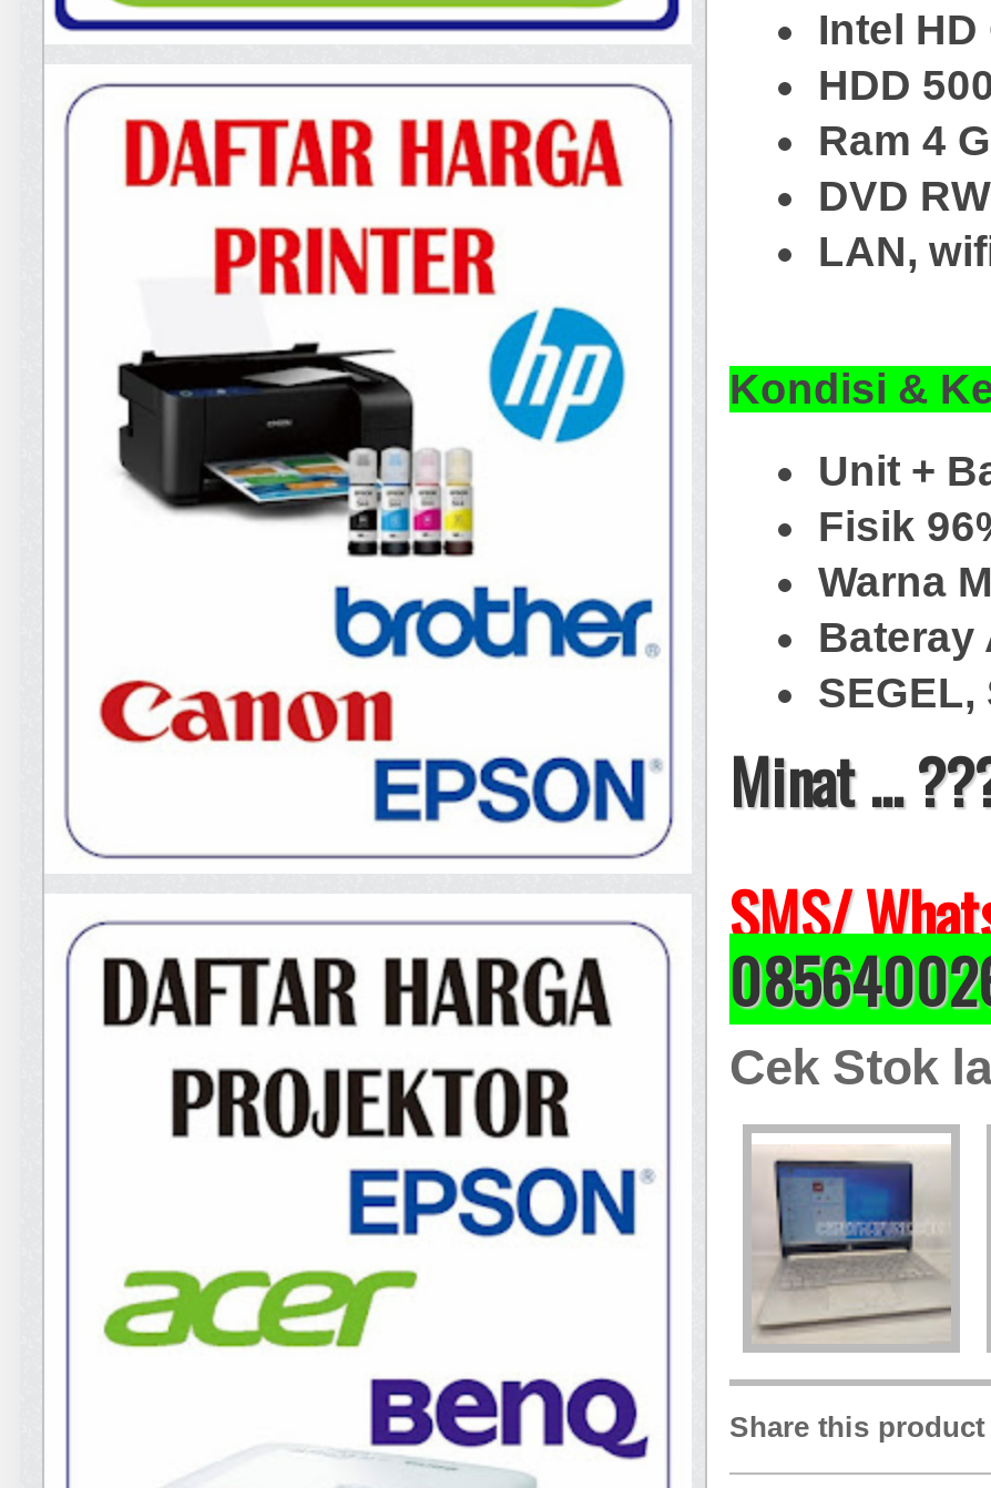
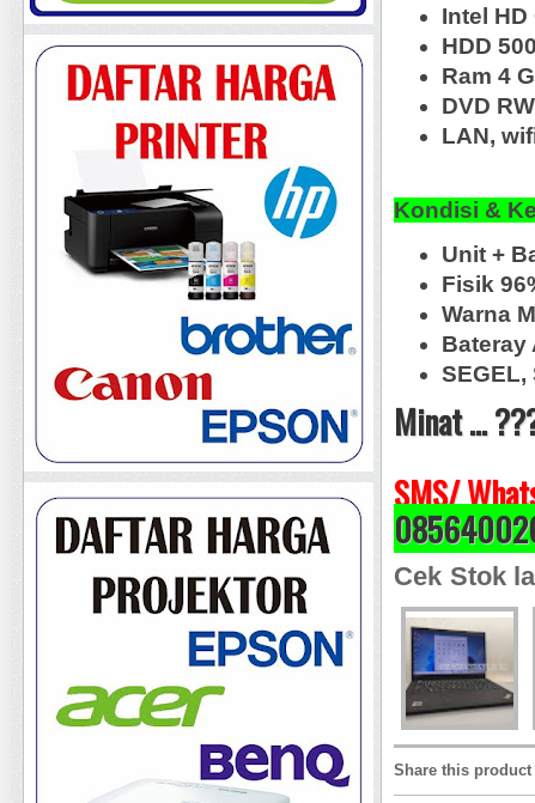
[752,1158,951,1328] [image] -> [405,626,515,718] [image]

